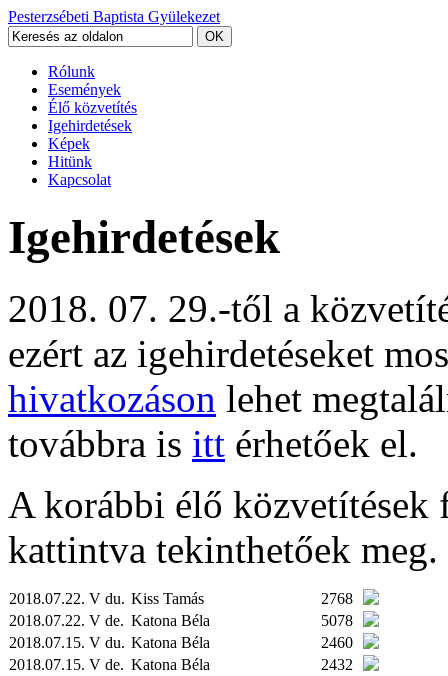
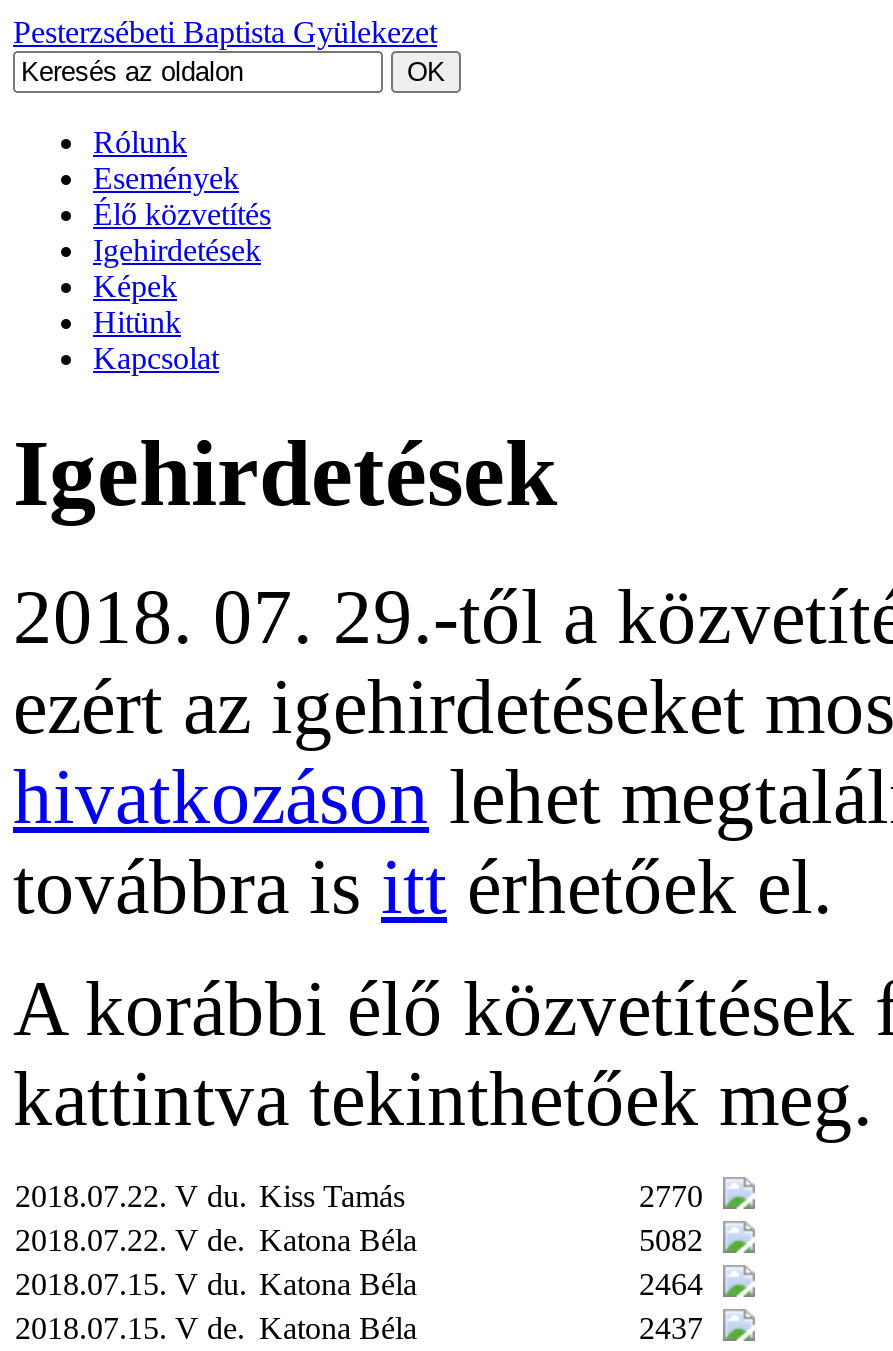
[321,590,353,607] 2768 -> [639,1179,703,1213] 2770
[321,612,353,629] 5078 -> [639,1223,703,1257] 5082
[321,634,353,651] 2460 -> [639,1267,703,1301] 2464
[321,656,353,673] 2432 -> [639,1311,703,1345] 2437

